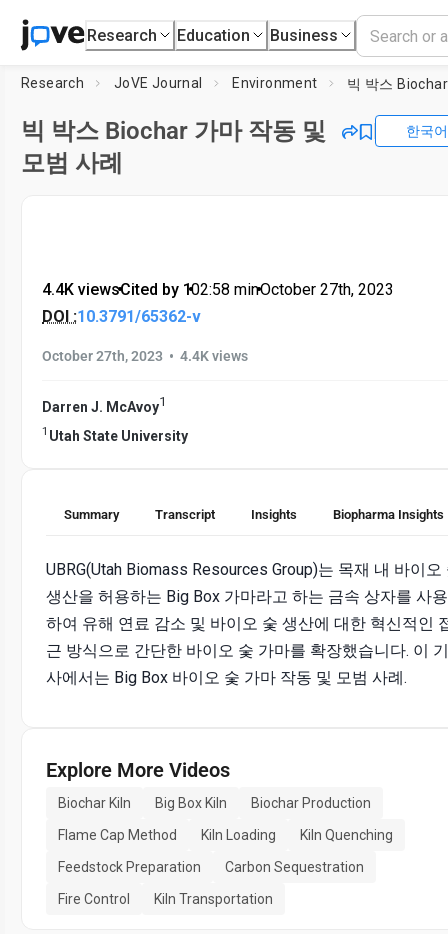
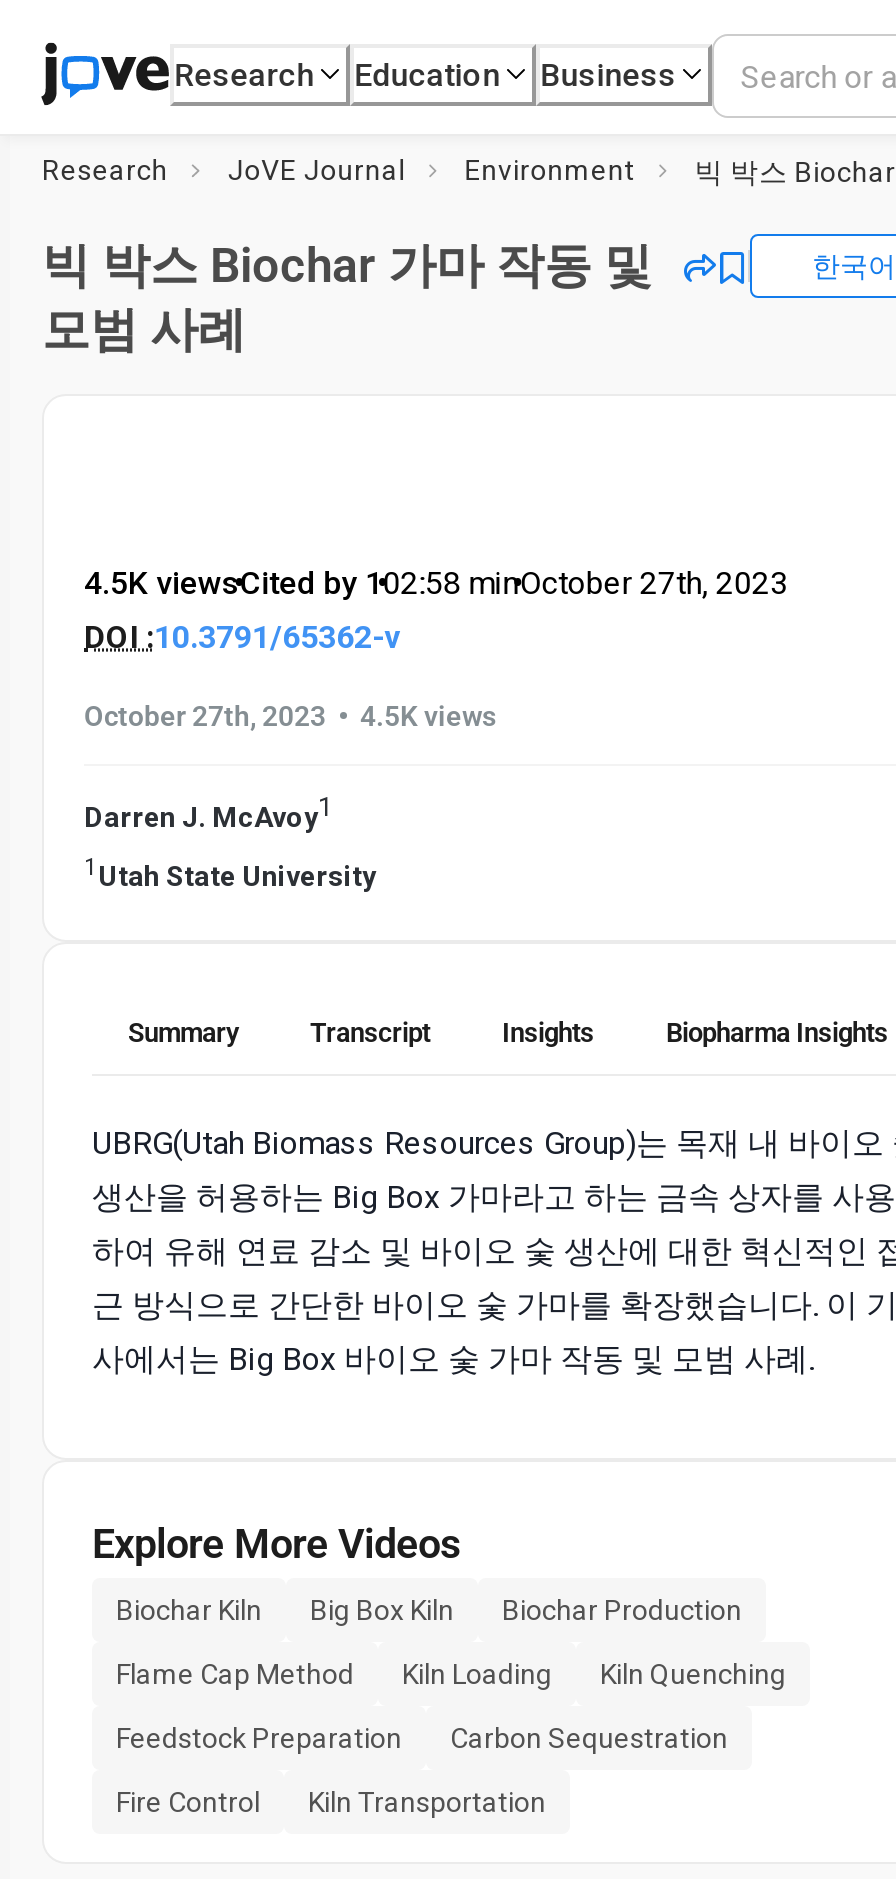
[42,280,120,299] 4.4K views -> [84,564,240,602] 4.5K views
[42,346,248,366] October 27th, 2023 • 4.4K views -> [84,696,496,736] October 27th, 2023 • 4.5K views

